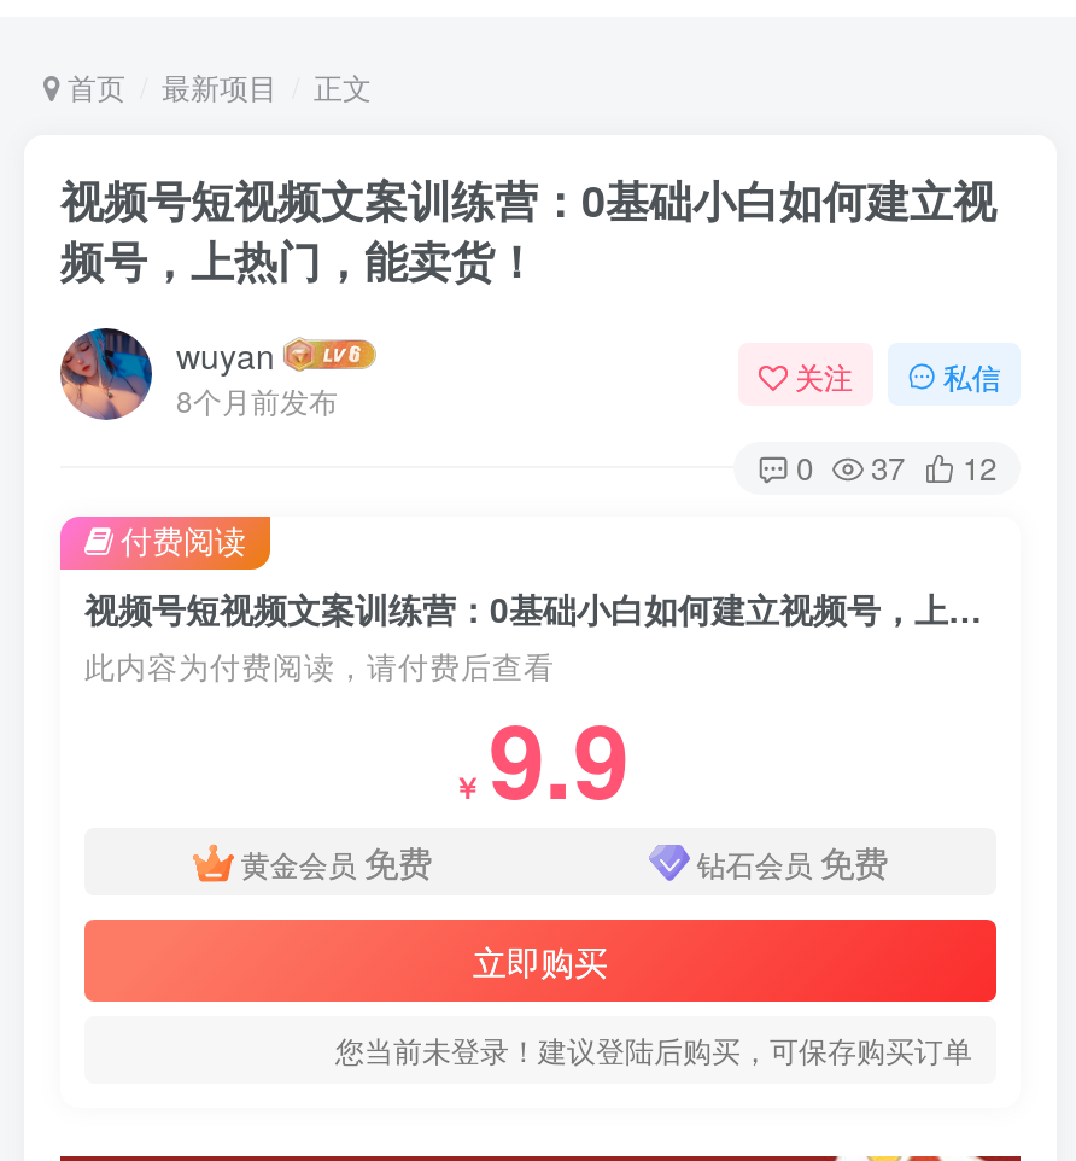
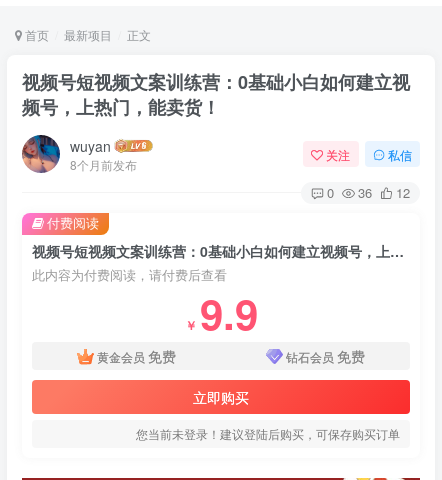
[796,444,996,490] 0 37 12 -> [327,183,410,202] 0 36 12

